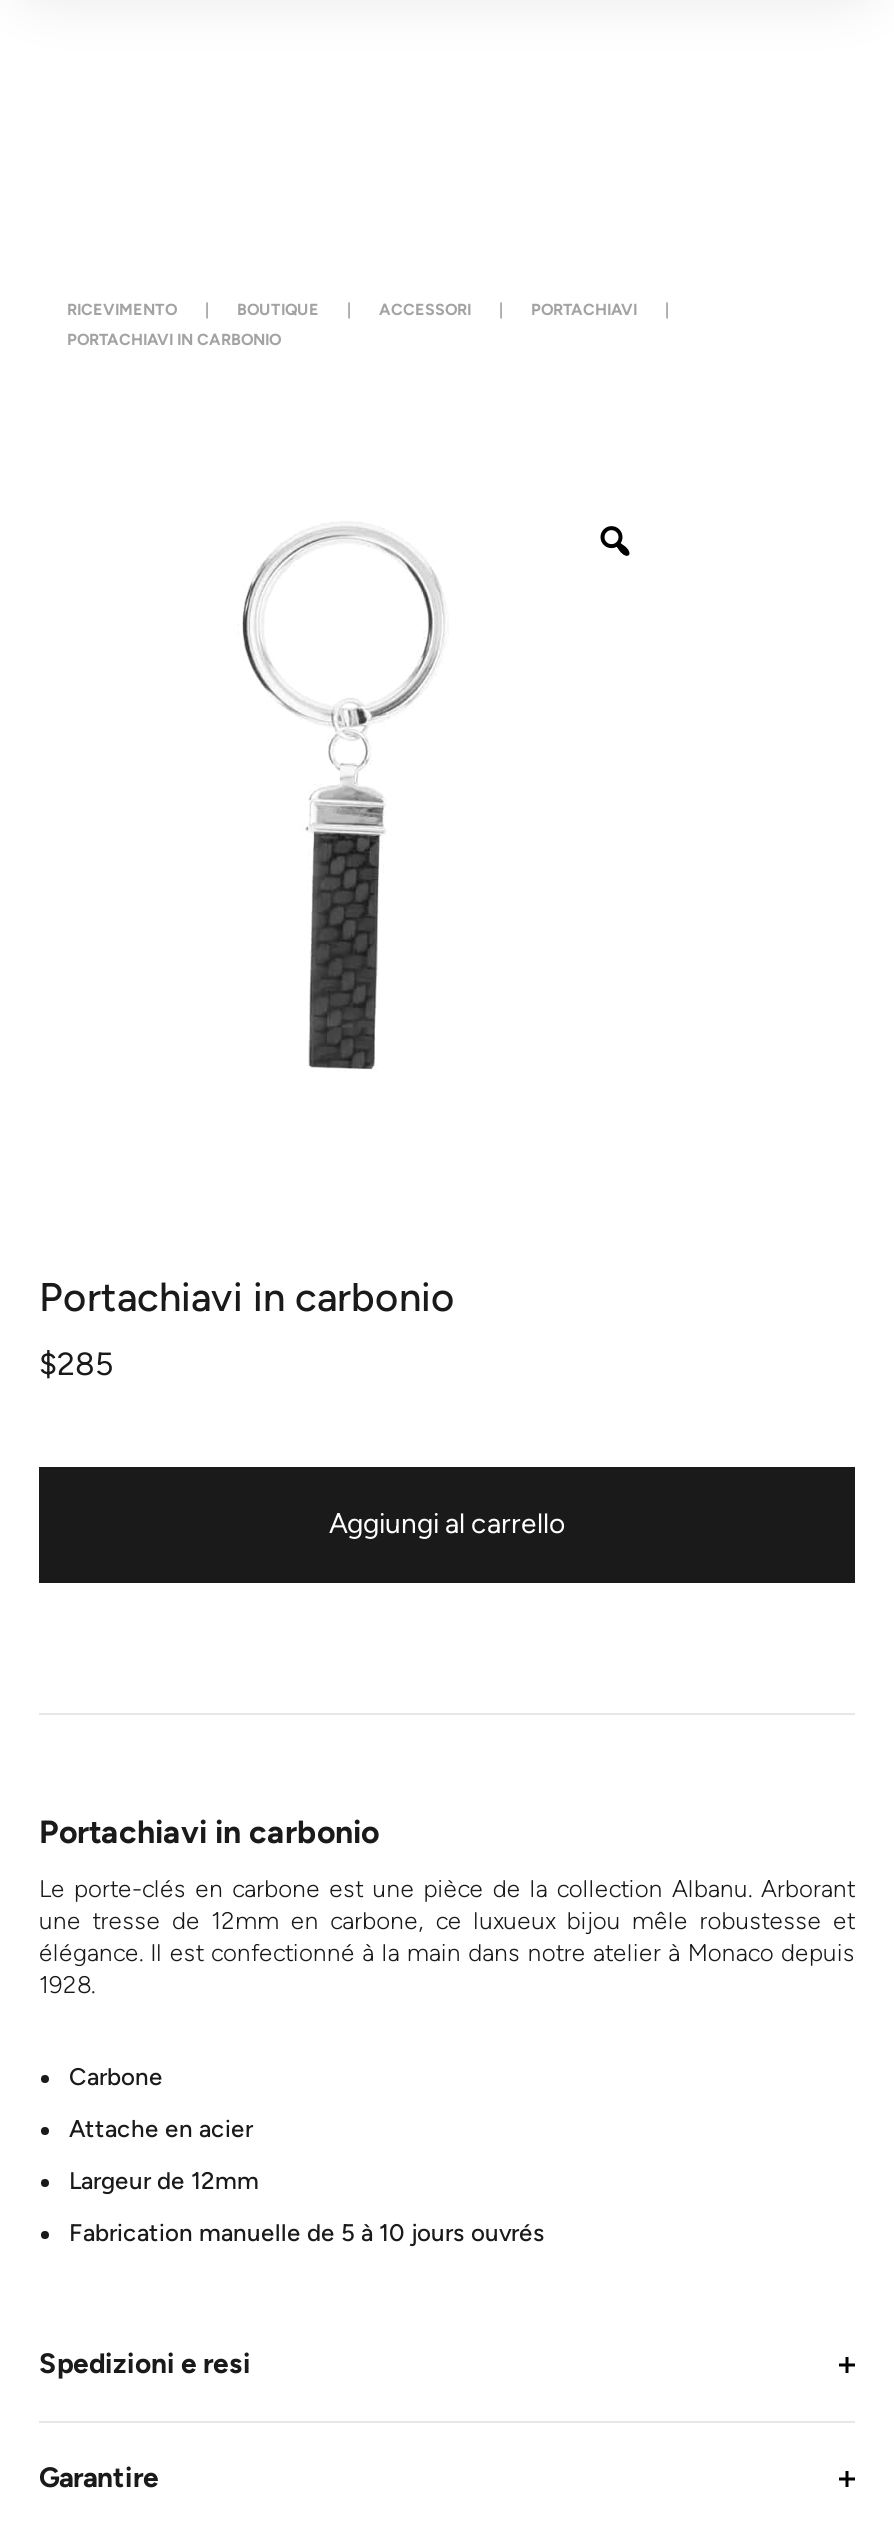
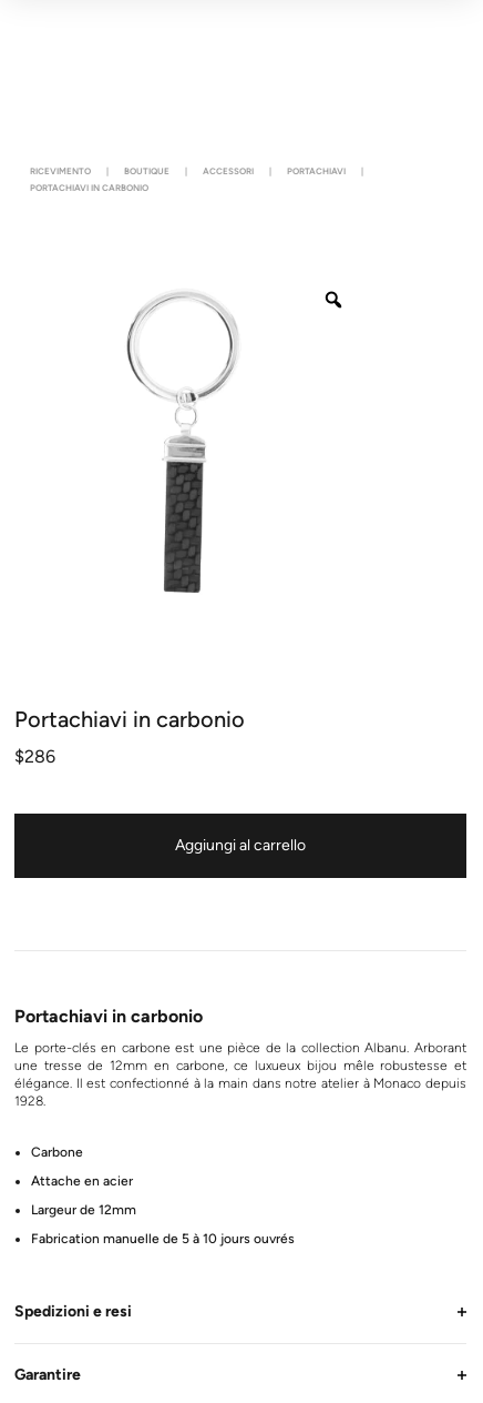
[39,1345,113,1383] $285 -> [14,746,55,767] $286

